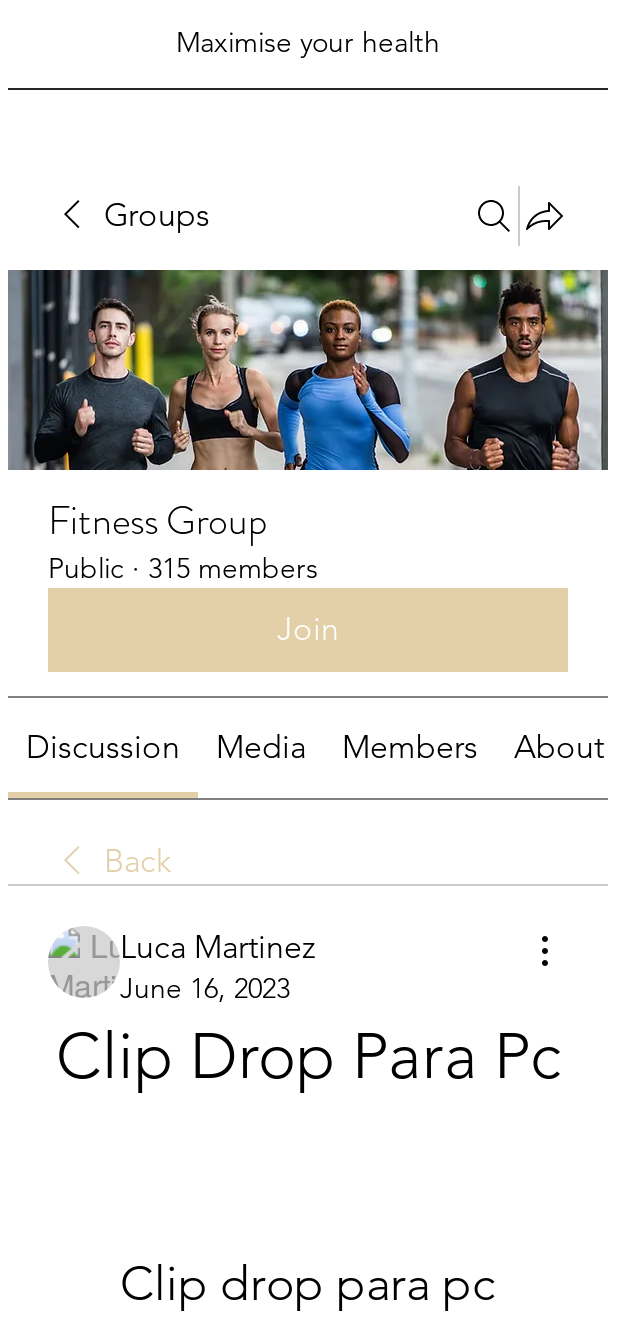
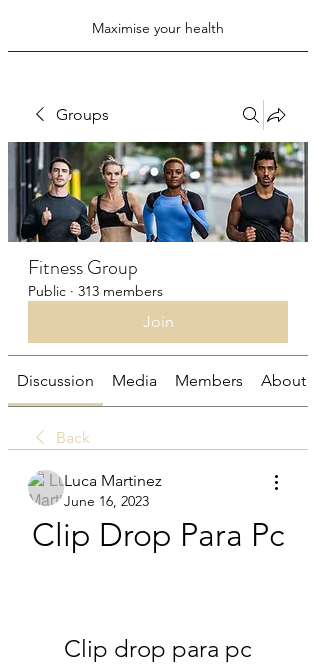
[48,550,318,586] Public · 315 members -> [28,282,163,300] Public · 313 members

